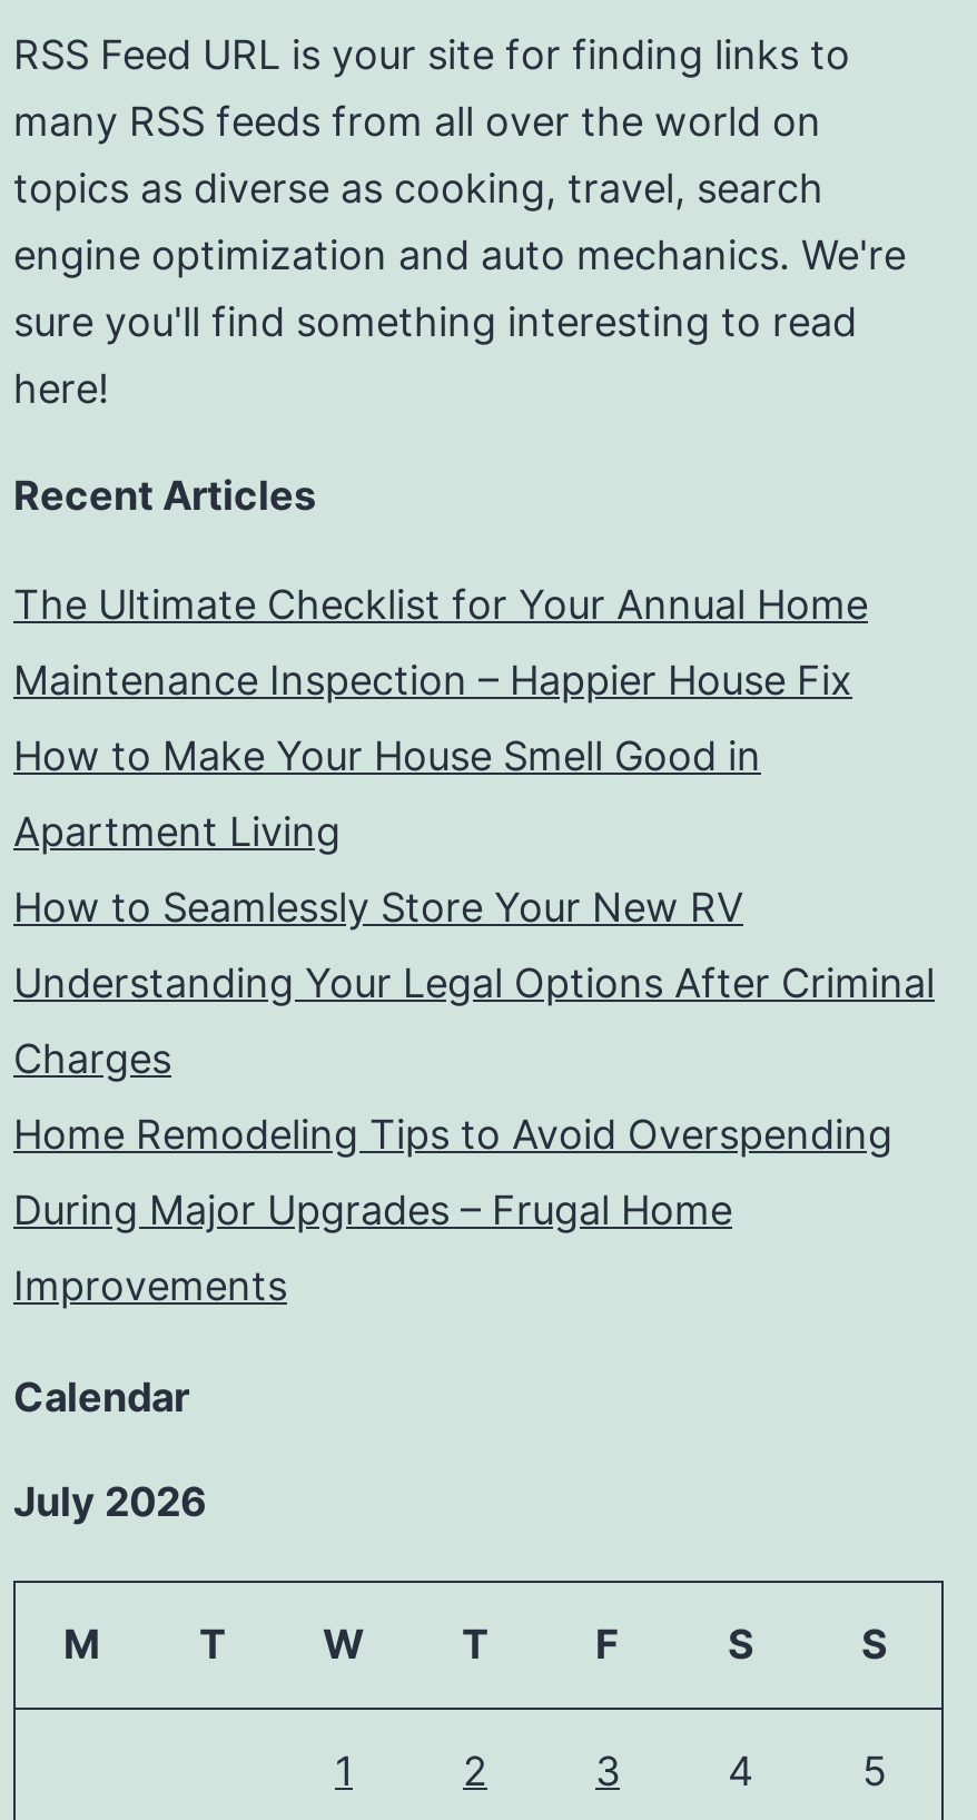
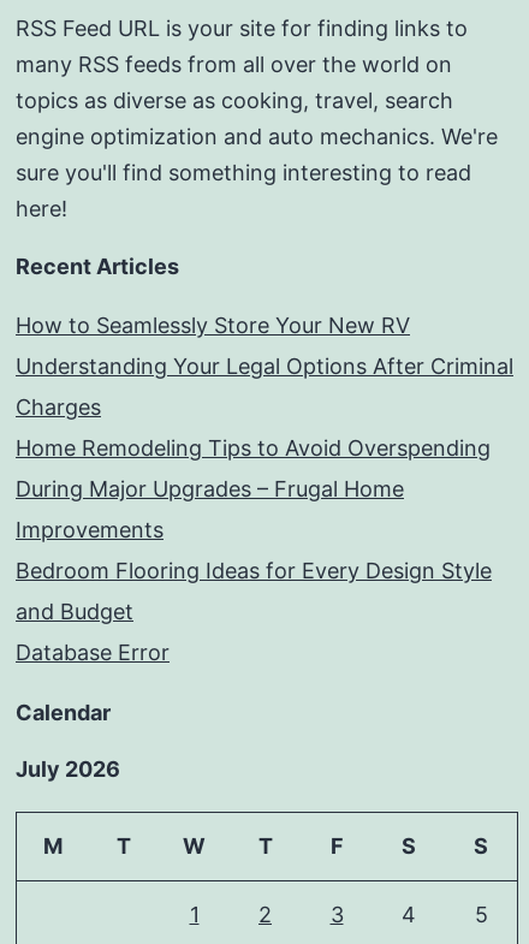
[13,582,868,856] The Ultimate Checklist for Your Annual Home | Maintenance Inspection – Happier House Fix | How to Make Your House Smell Good in | Apartment Living -> none
moved [13,885,935,1310] -> [16,313,513,543]: How to Seamlessly Store Your New RV | Understanding Your Legal Options After Criminal | Charges | Home Remodeling Tips to Avoid Overspending | During Major Upgrades – Frugal Home | Improvements
none -> [16,558,492,665] Bedroom Flooring Ideas for Every Design Style | and Budget | Database Error

